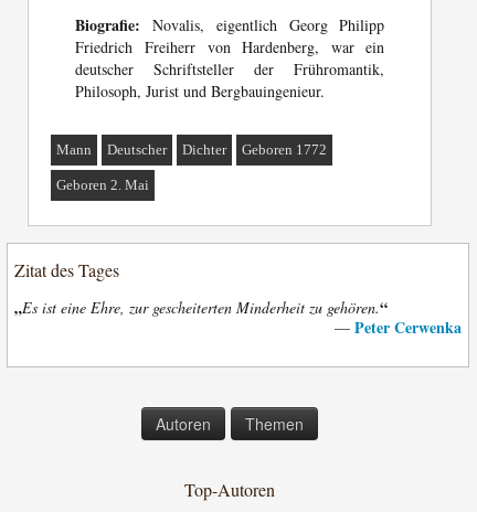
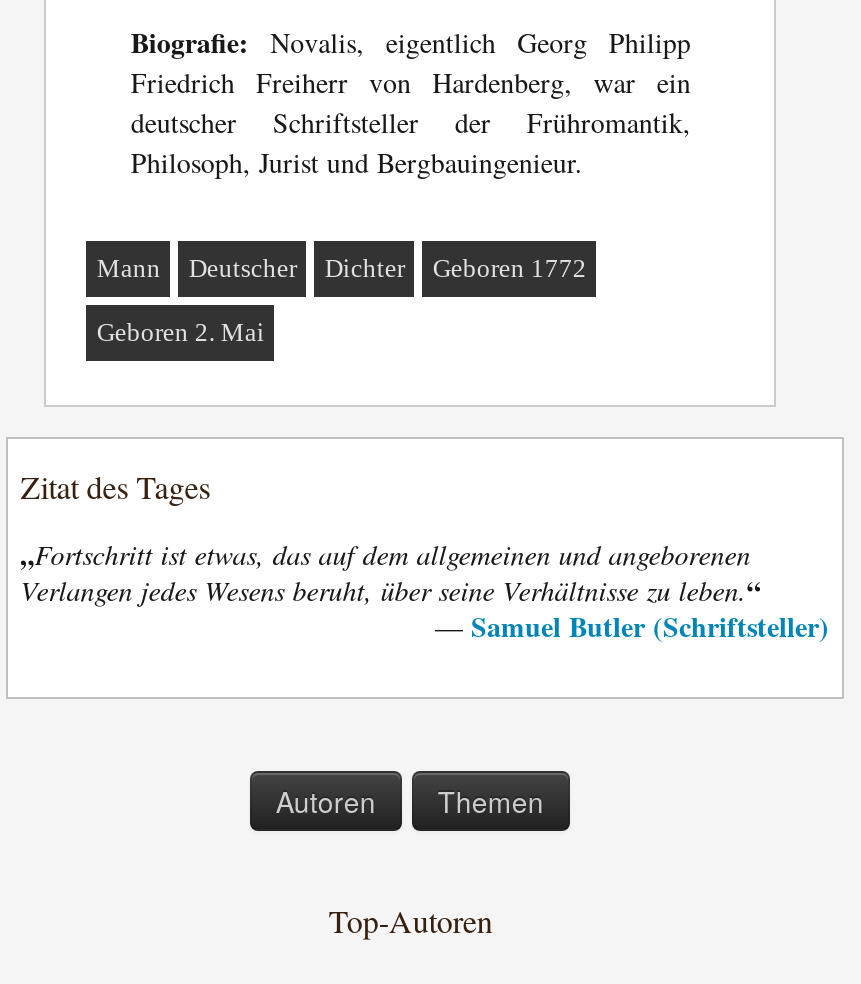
[15,296,461,339] „Es ist eine Ehre, zur gescheiterten Minderheit zu gehören.“ | — Peter Cerwenka -> [20,533,829,647] „Fortschritt ist etwas, das auf dem allgemeinen und angeborenen | Verlangen jedes Wesens beruht, über seine Verhältnisse zu leben.“ | — Samuel Butler (Schriftsteller)

